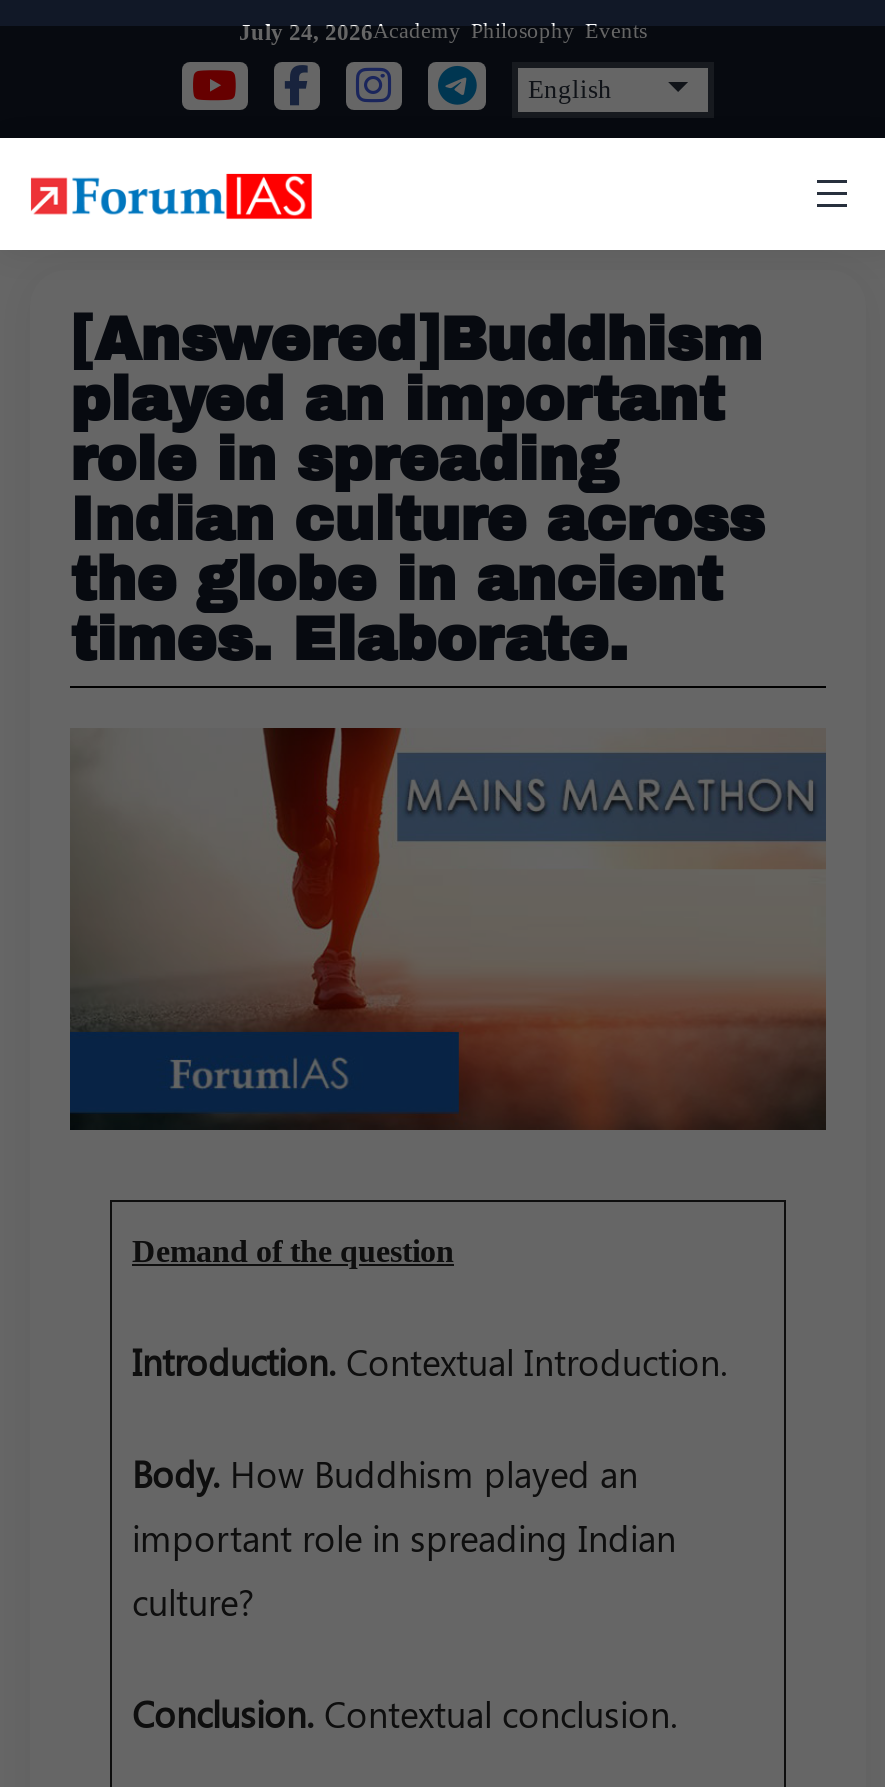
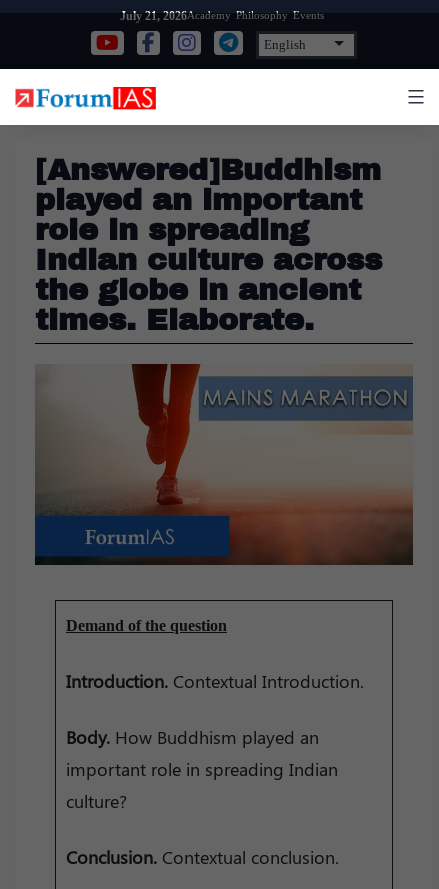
[239,18,647,44] July 24, 2026Academy Philosophy Events -> [119,9,323,22] July 21, 2026Academy Philosophy Events

